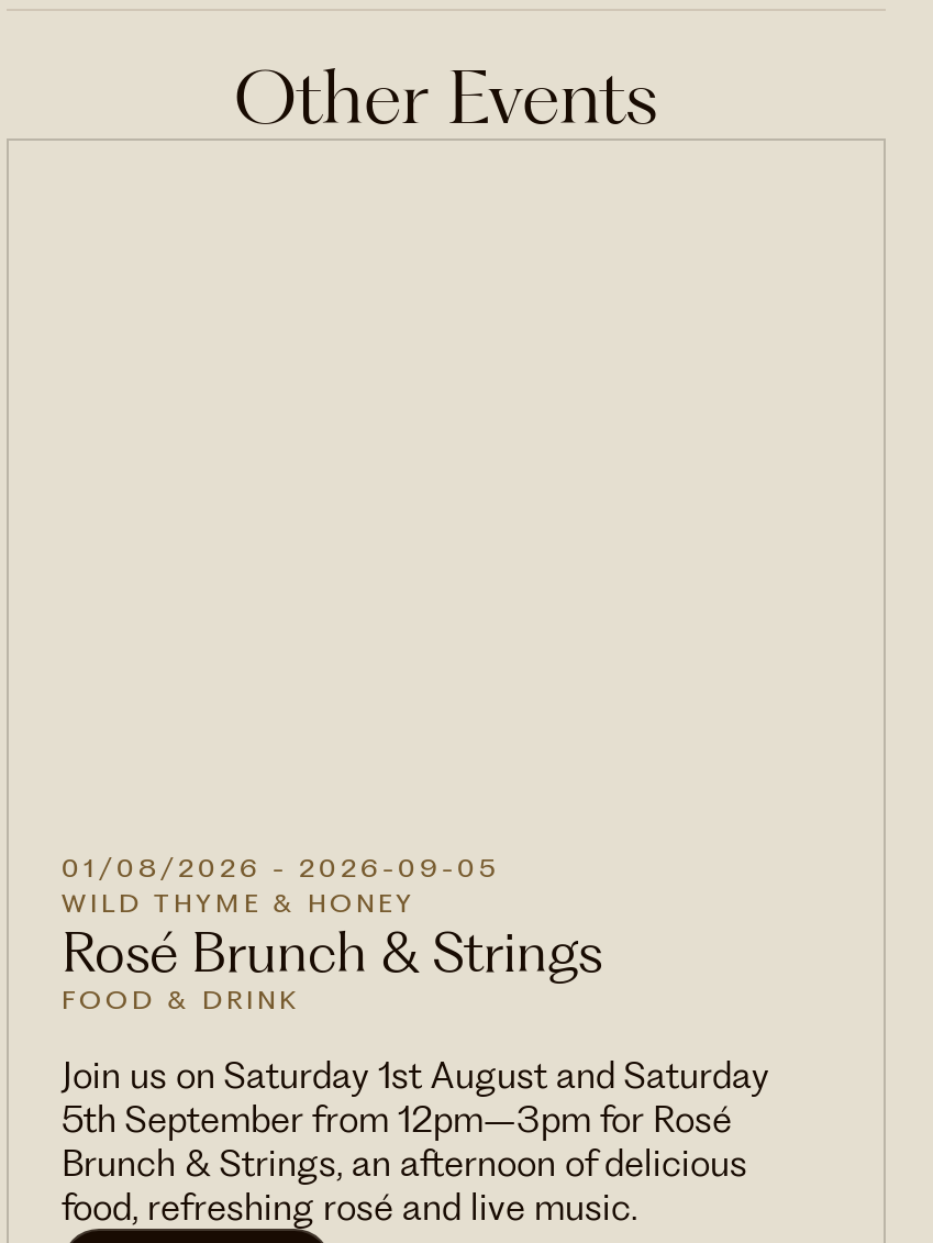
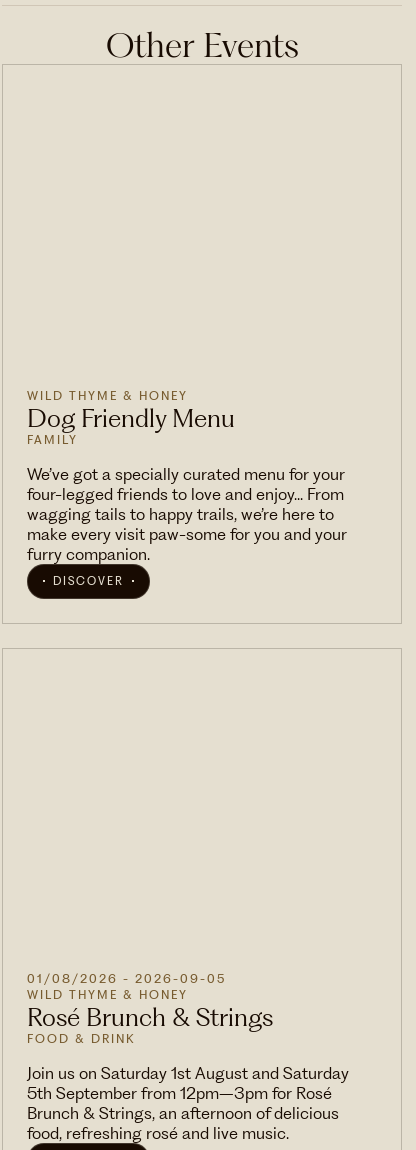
none -> [27,389,347,588] WILD THYME & HONEY | Dog Friendly Menu | FAMILY | We’ve got a specially curated menu for your | four-legged friends to love and enjoy... From | wagging tails to happy trails, we’re here to | make every visit paw-some for you and your | furry companion. | DISCOVER

